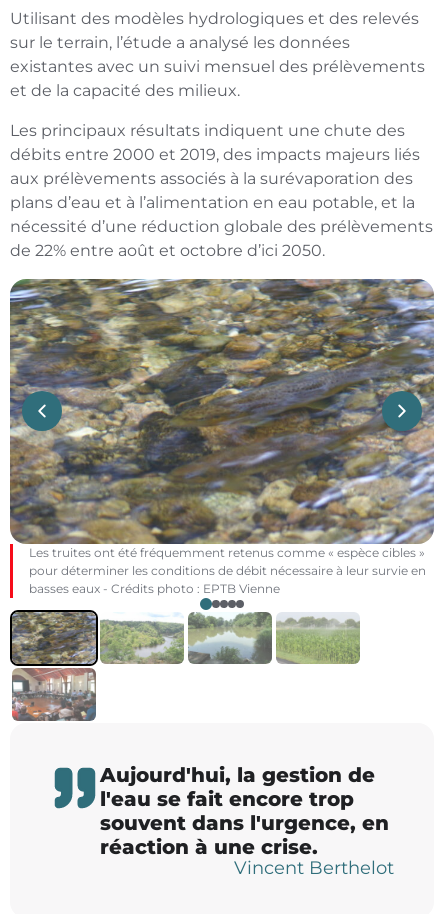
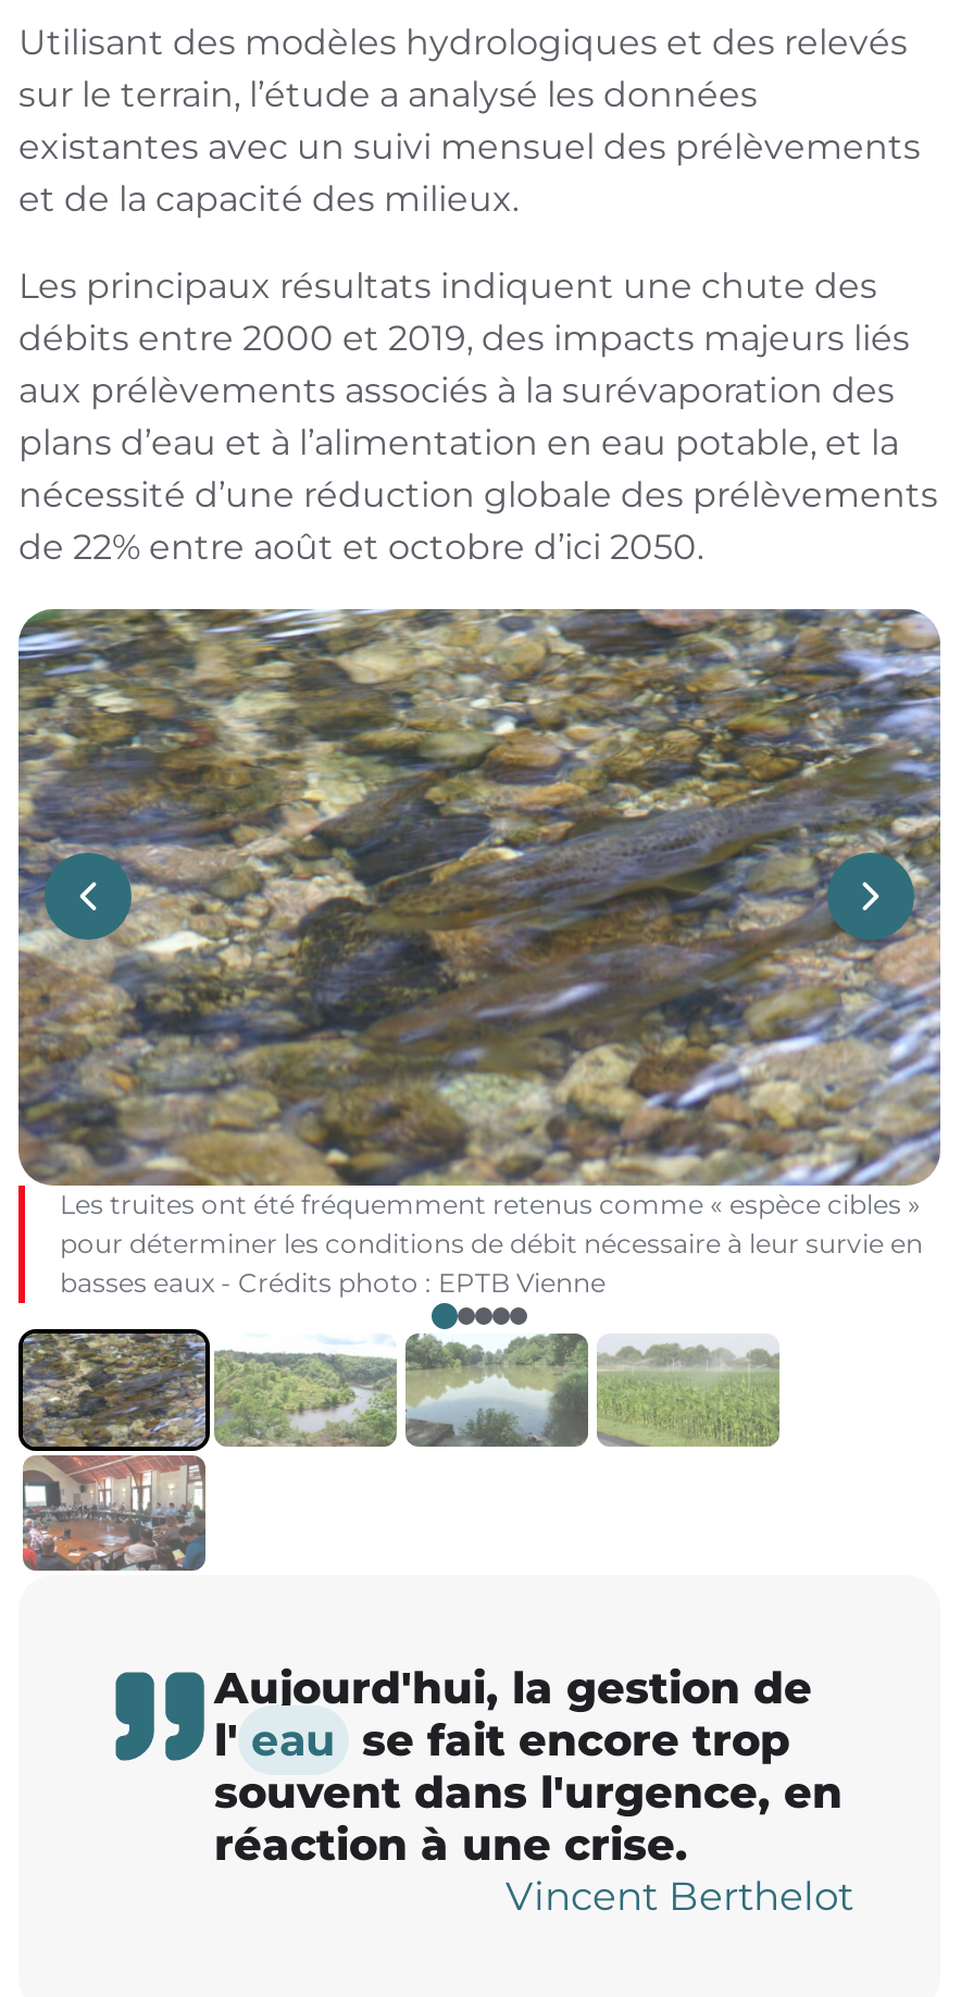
[100,787,354,811] l'eau se fait encore trop -> [214,1714,790,1766] l' eau se fait encore trop

